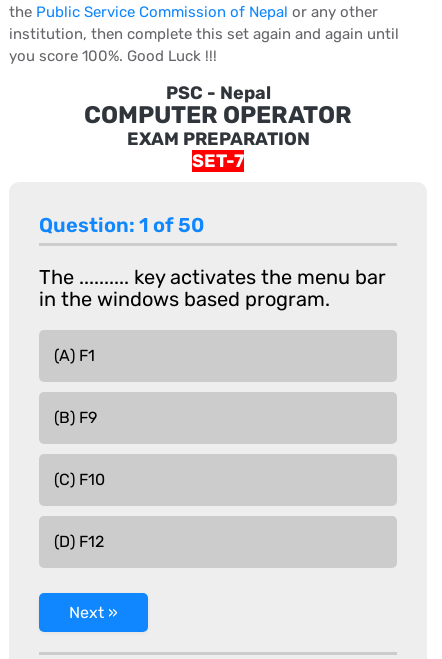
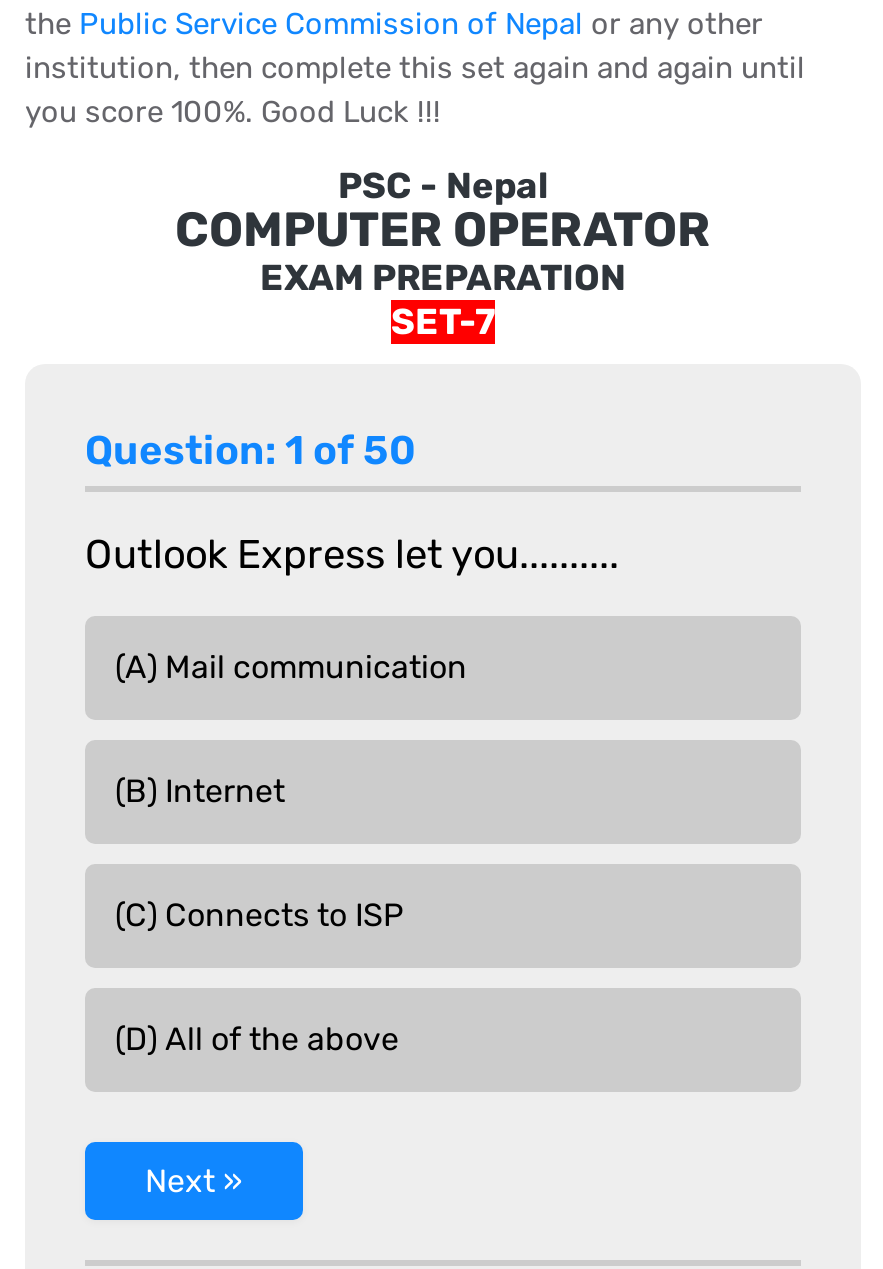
[39,265,386,311] The .......... key activates the menu bar | in the windows based program. -> [85,530,619,578] Outlook Express let you..........
[54,346,95,365] (A) F1 -> [115,648,467,686] (A) Mail communication
[54,408,97,427] (B) F9 -> [115,772,285,810] (B) Internet
[54,470,105,489] (C) F10 -> [115,896,403,934] (C) Connects to ISP
[54,532,104,551] (D) F12 -> [115,1020,399,1058] (D) All of the above

